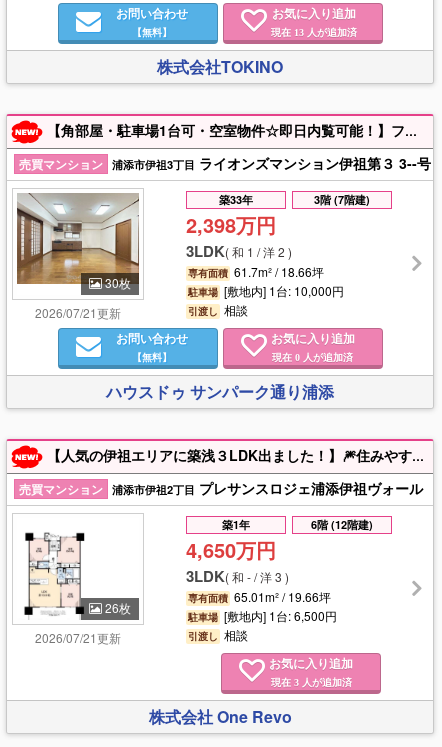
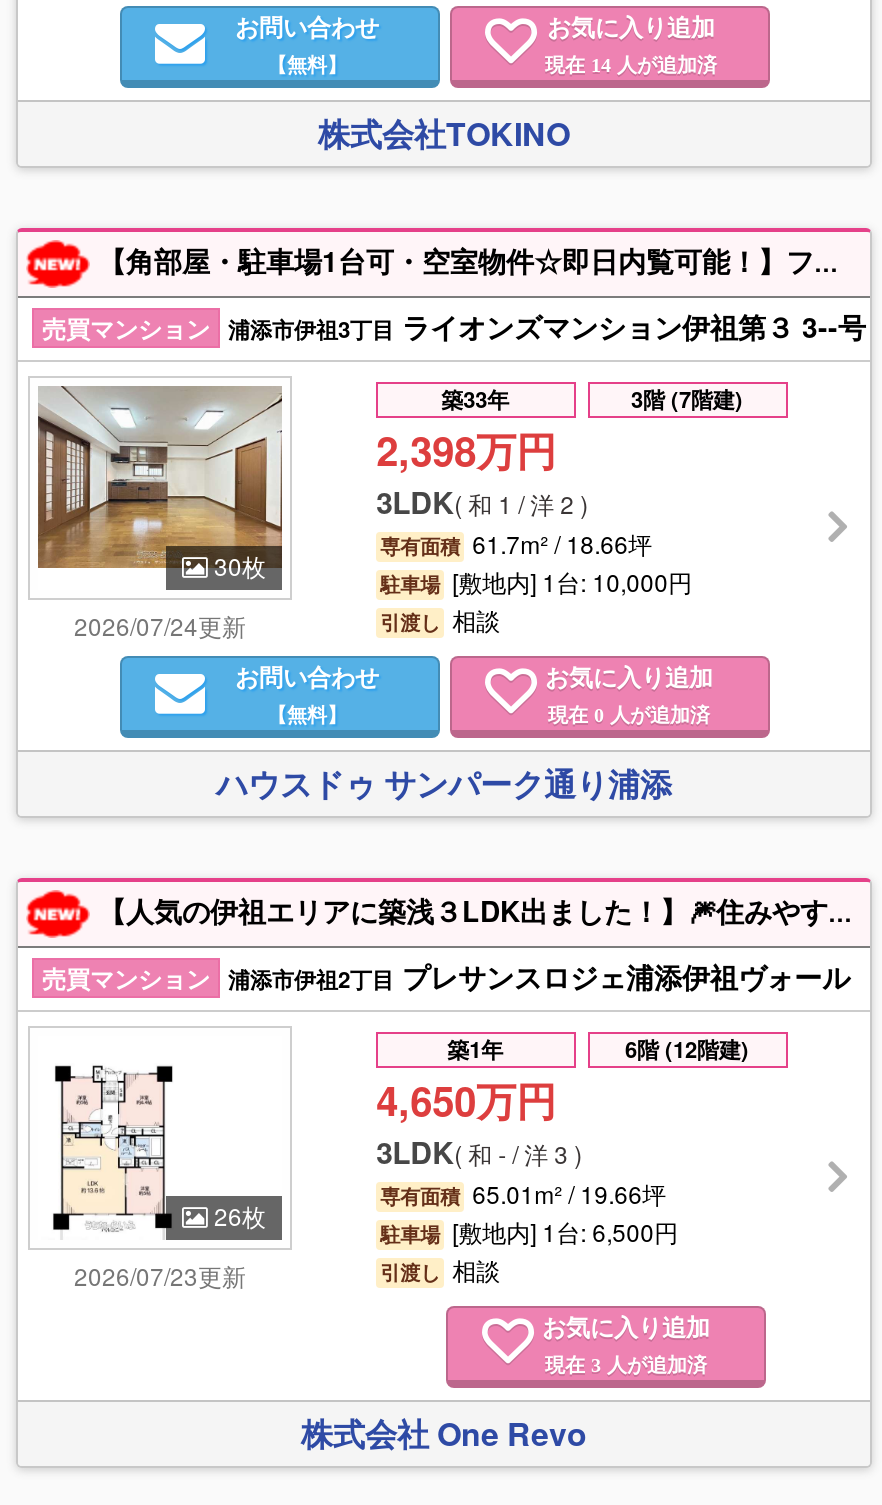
[270,25,356,39] 現在13人が追加済 -> [545,50,717,78] 現在14人が追加済
[35,304,121,321] 2026/07/21更新 -> [74,608,246,642] 2026/07/24更新
[35,629,121,646] 2026/07/21更新 -> [74,1258,246,1292] 2026/07/23更新

